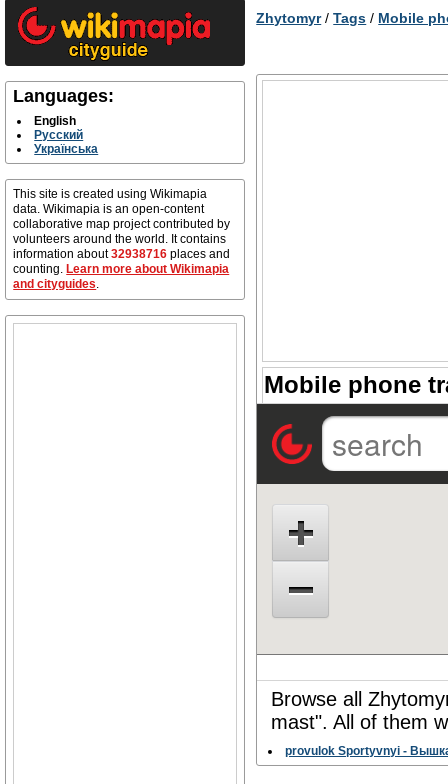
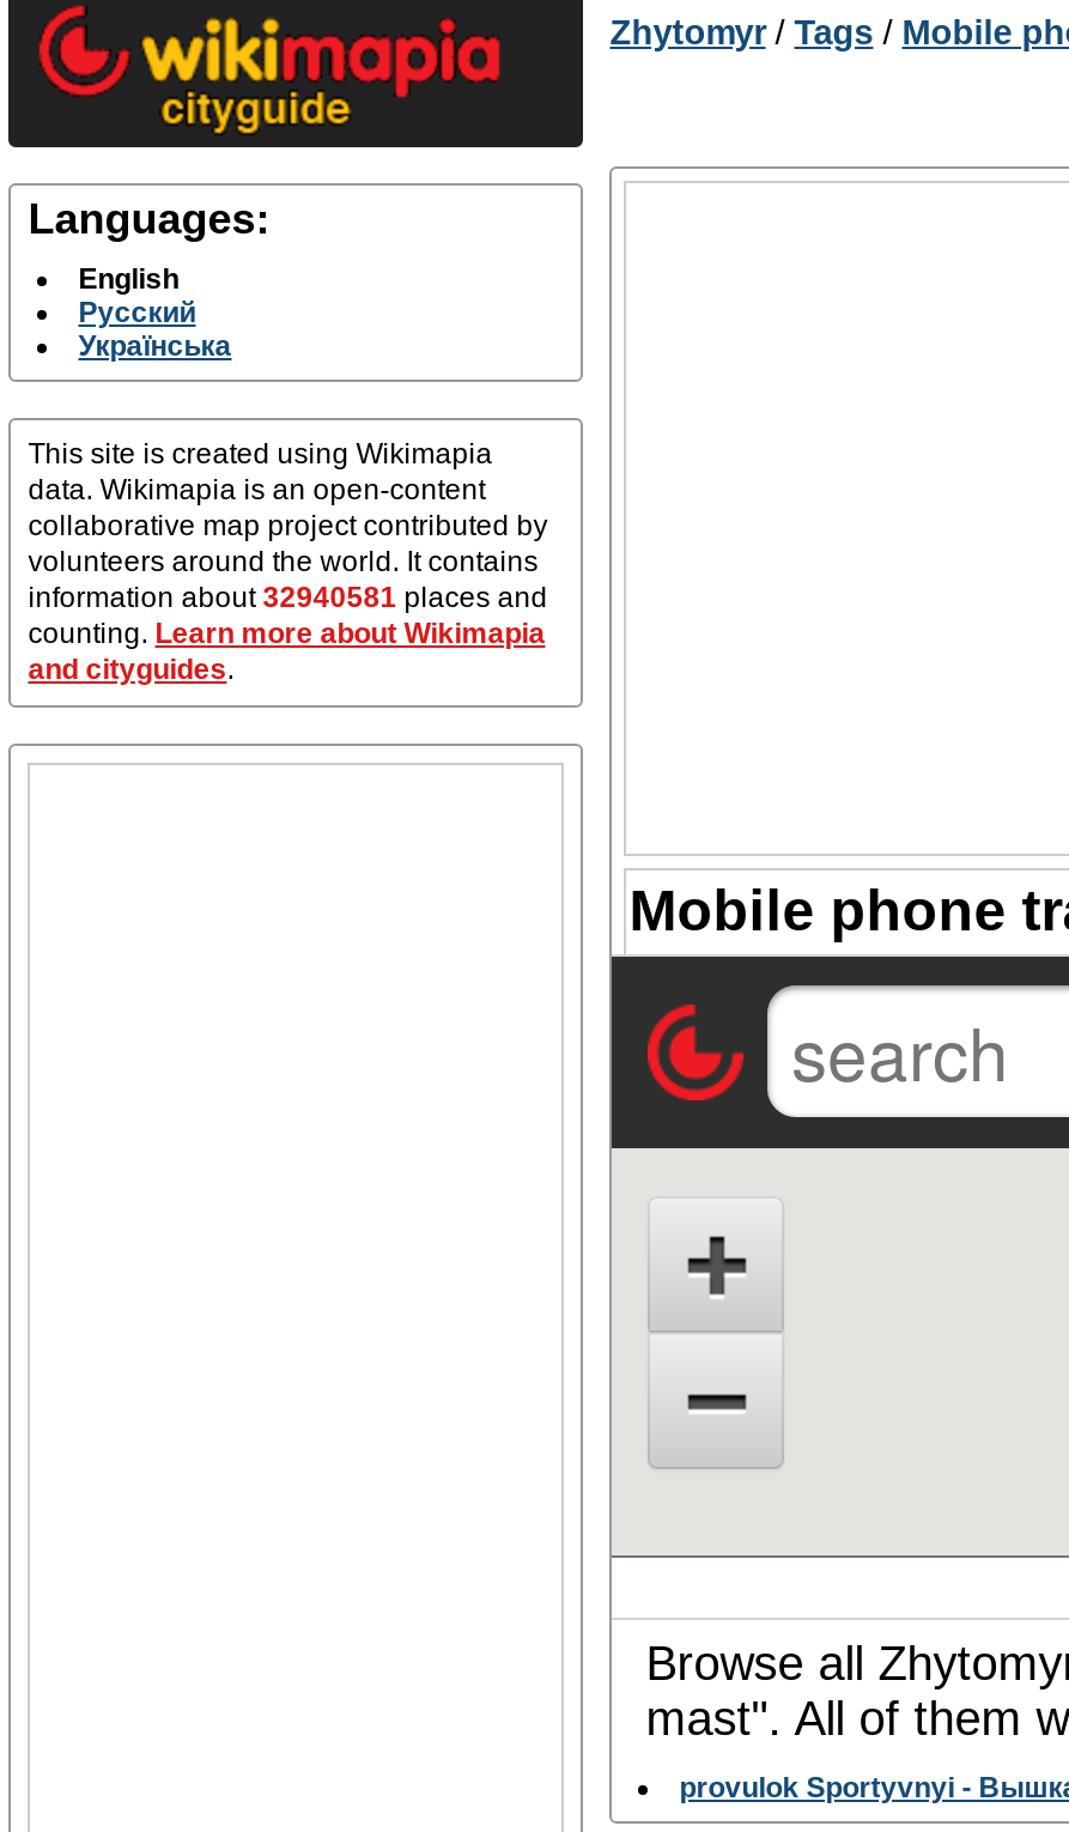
[13,247,230,261] information about 32938716 places and -> [28,581,548,614] information about 32940581 places and

